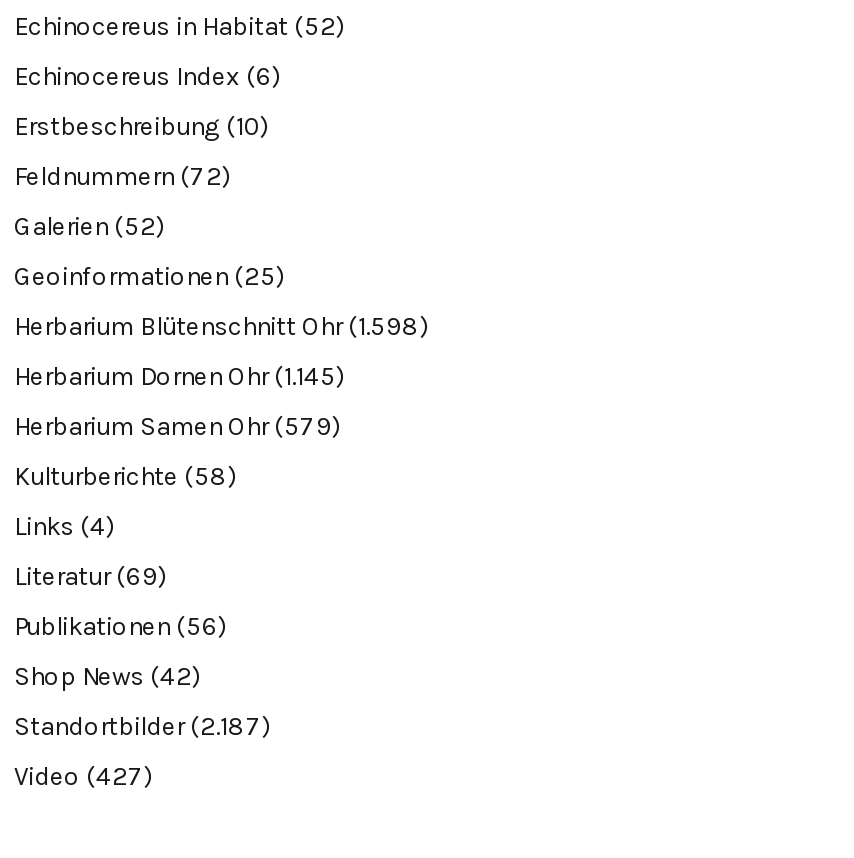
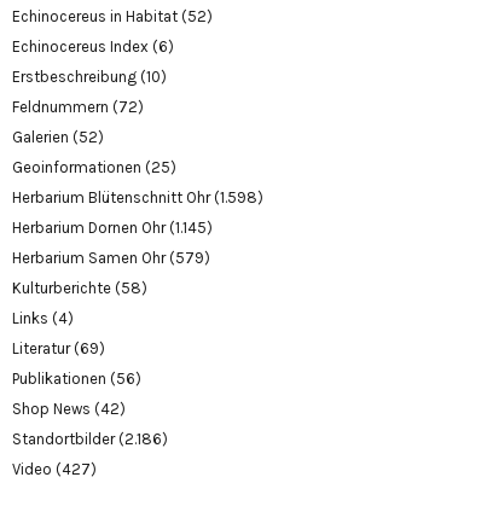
[14,710,272,740] Standortbilder (2.187) -> [12,430,168,448] Standortbilder (2.186)

